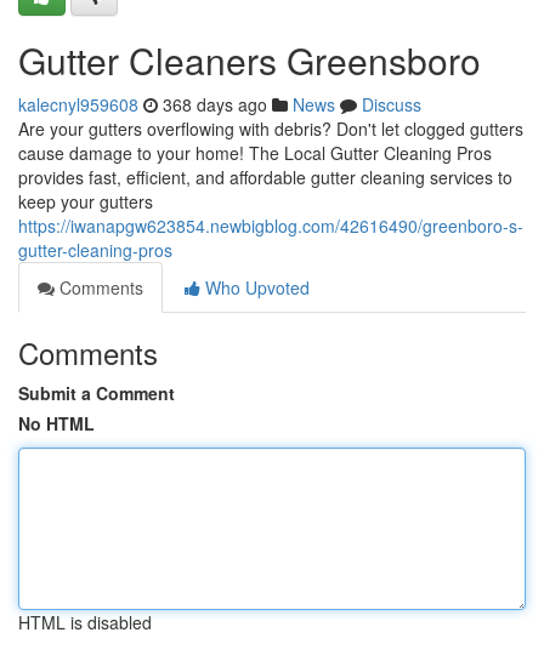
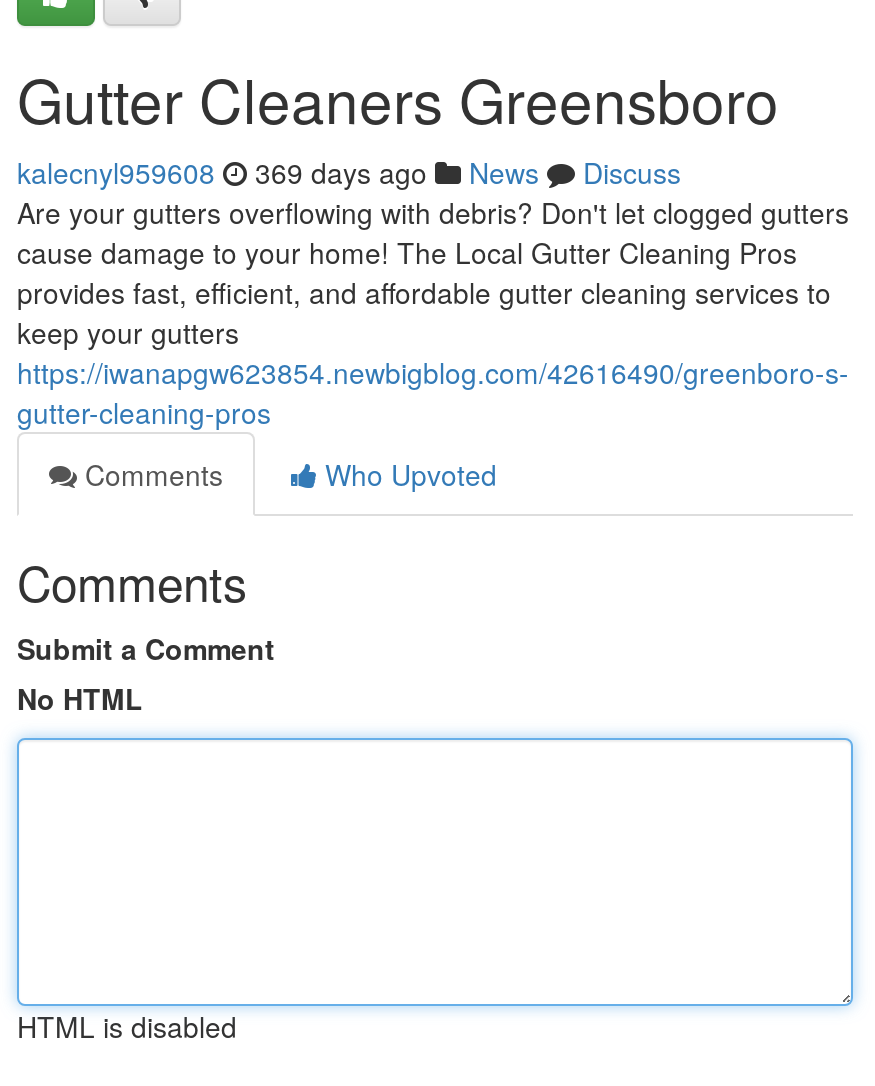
[18,92,421,116] kalecnyl959608 368 days ago News Discuss -> [17,152,681,192] kalecnyl959608 369 days ago News Discuss

